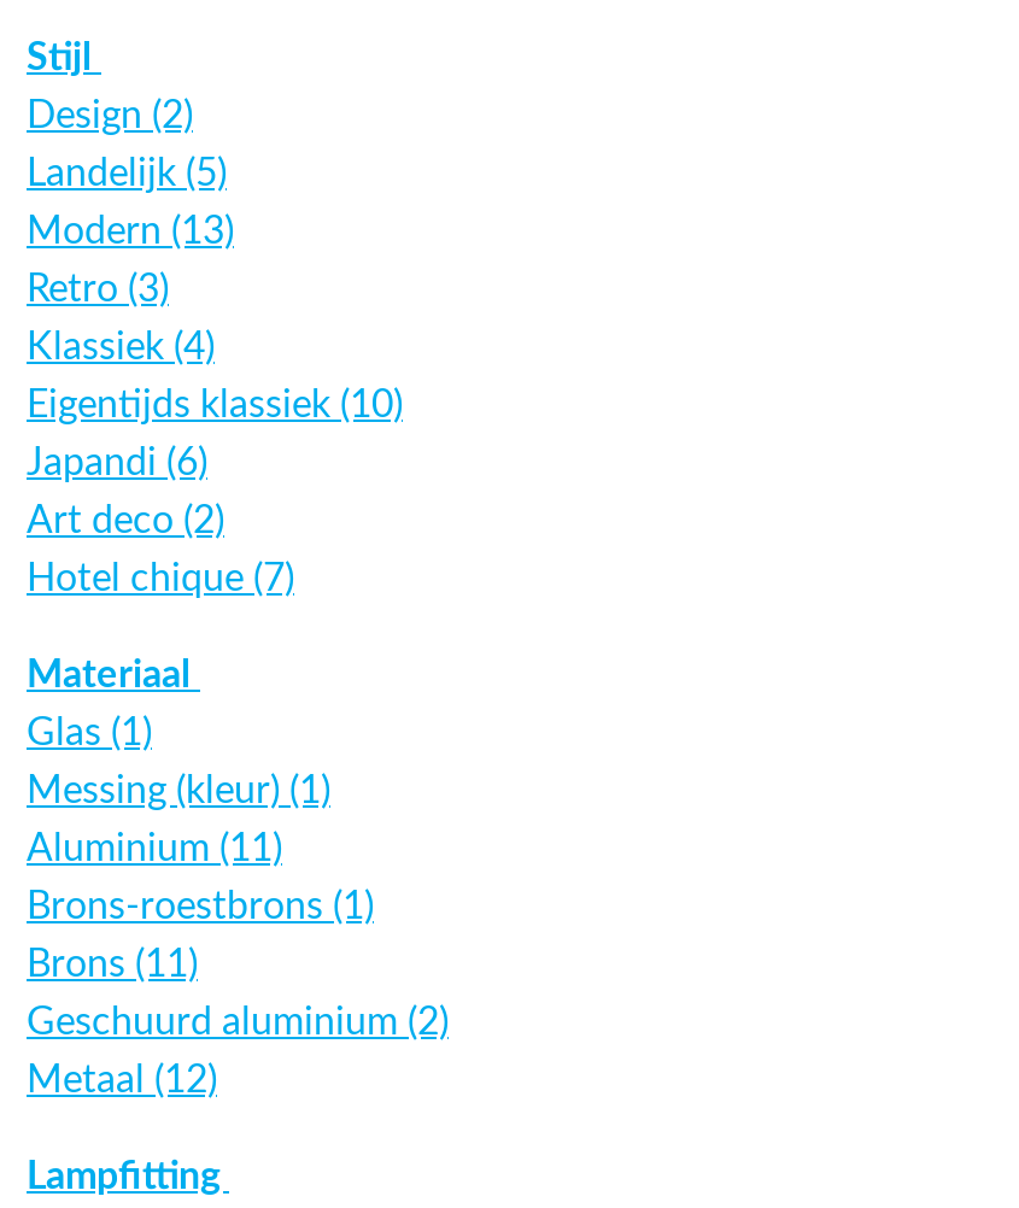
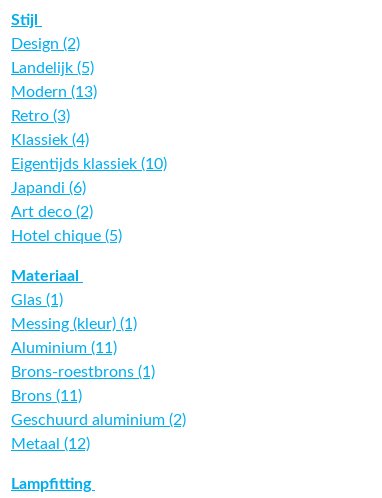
[27,559,294,598] Hotel chique (7) -> [11,228,122,244] Hotel chique (5)

